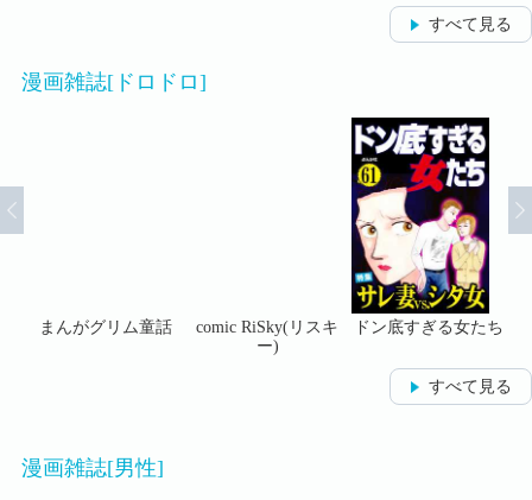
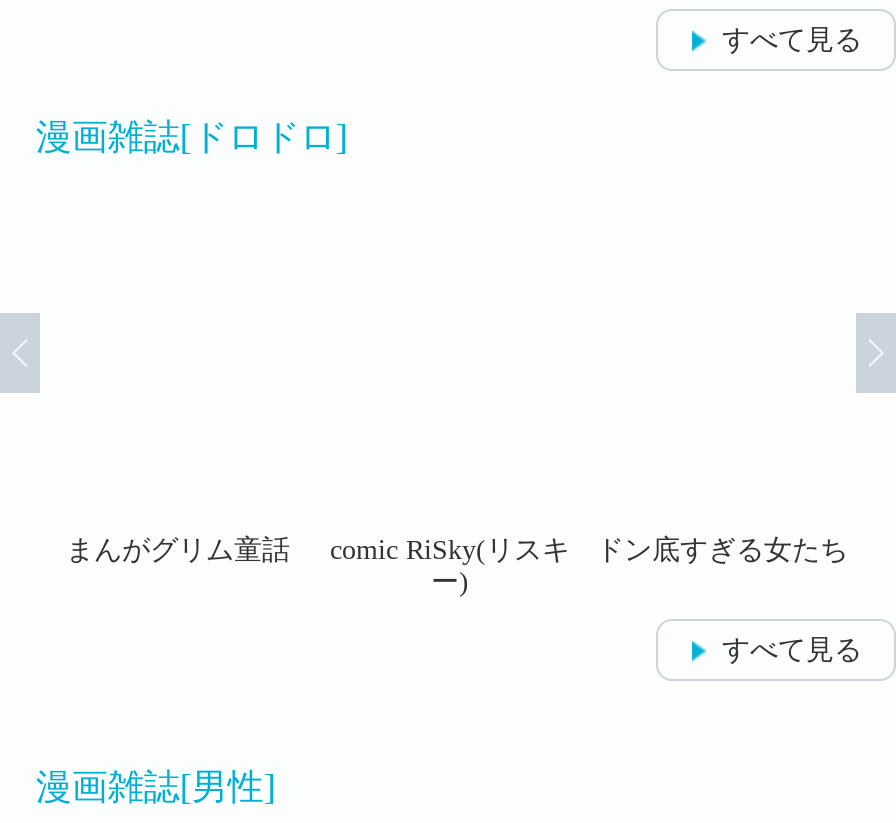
[350,116,490,315] [image] -> none

